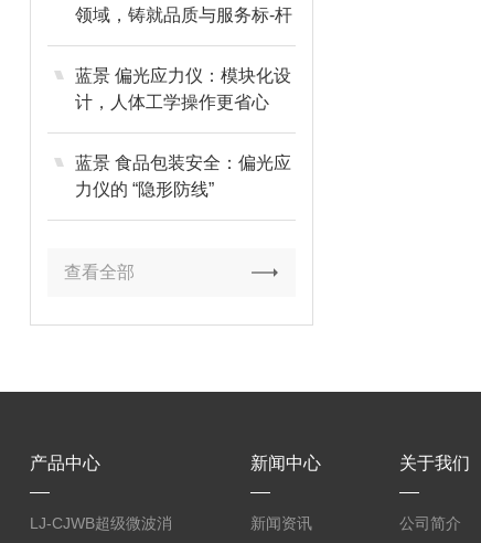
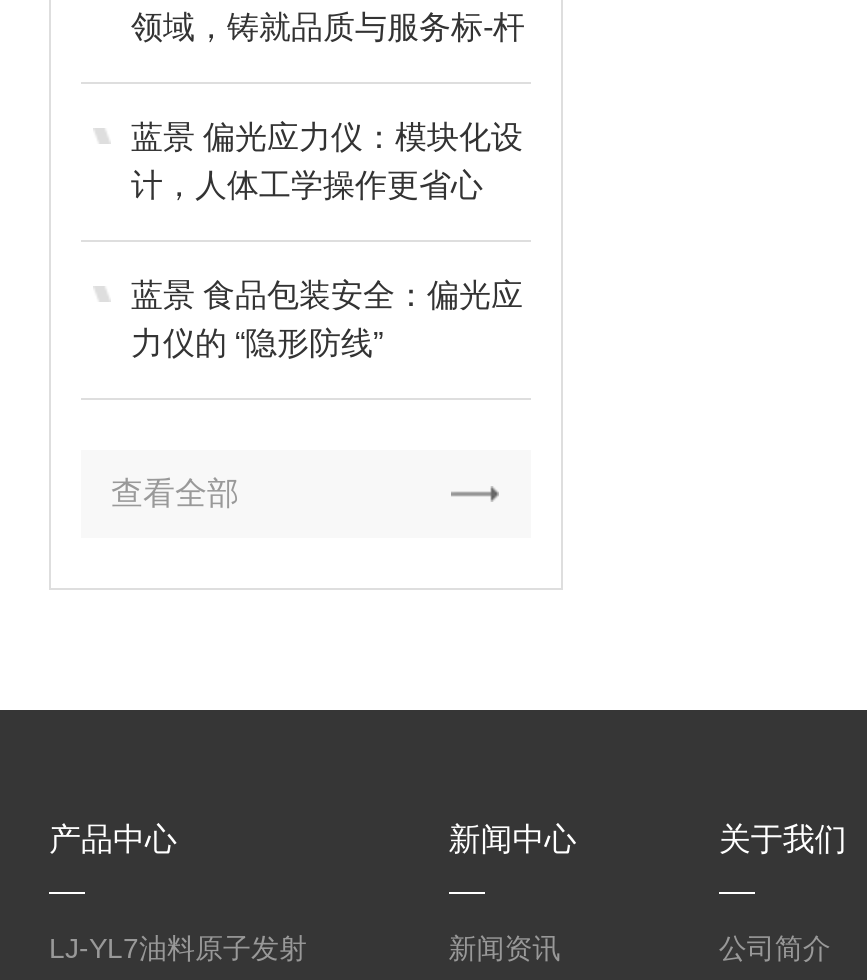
[30,514,172,532] LJ-CJWB超级微波消 -> [49,932,307,964] LJ-YL7油料原子发射

